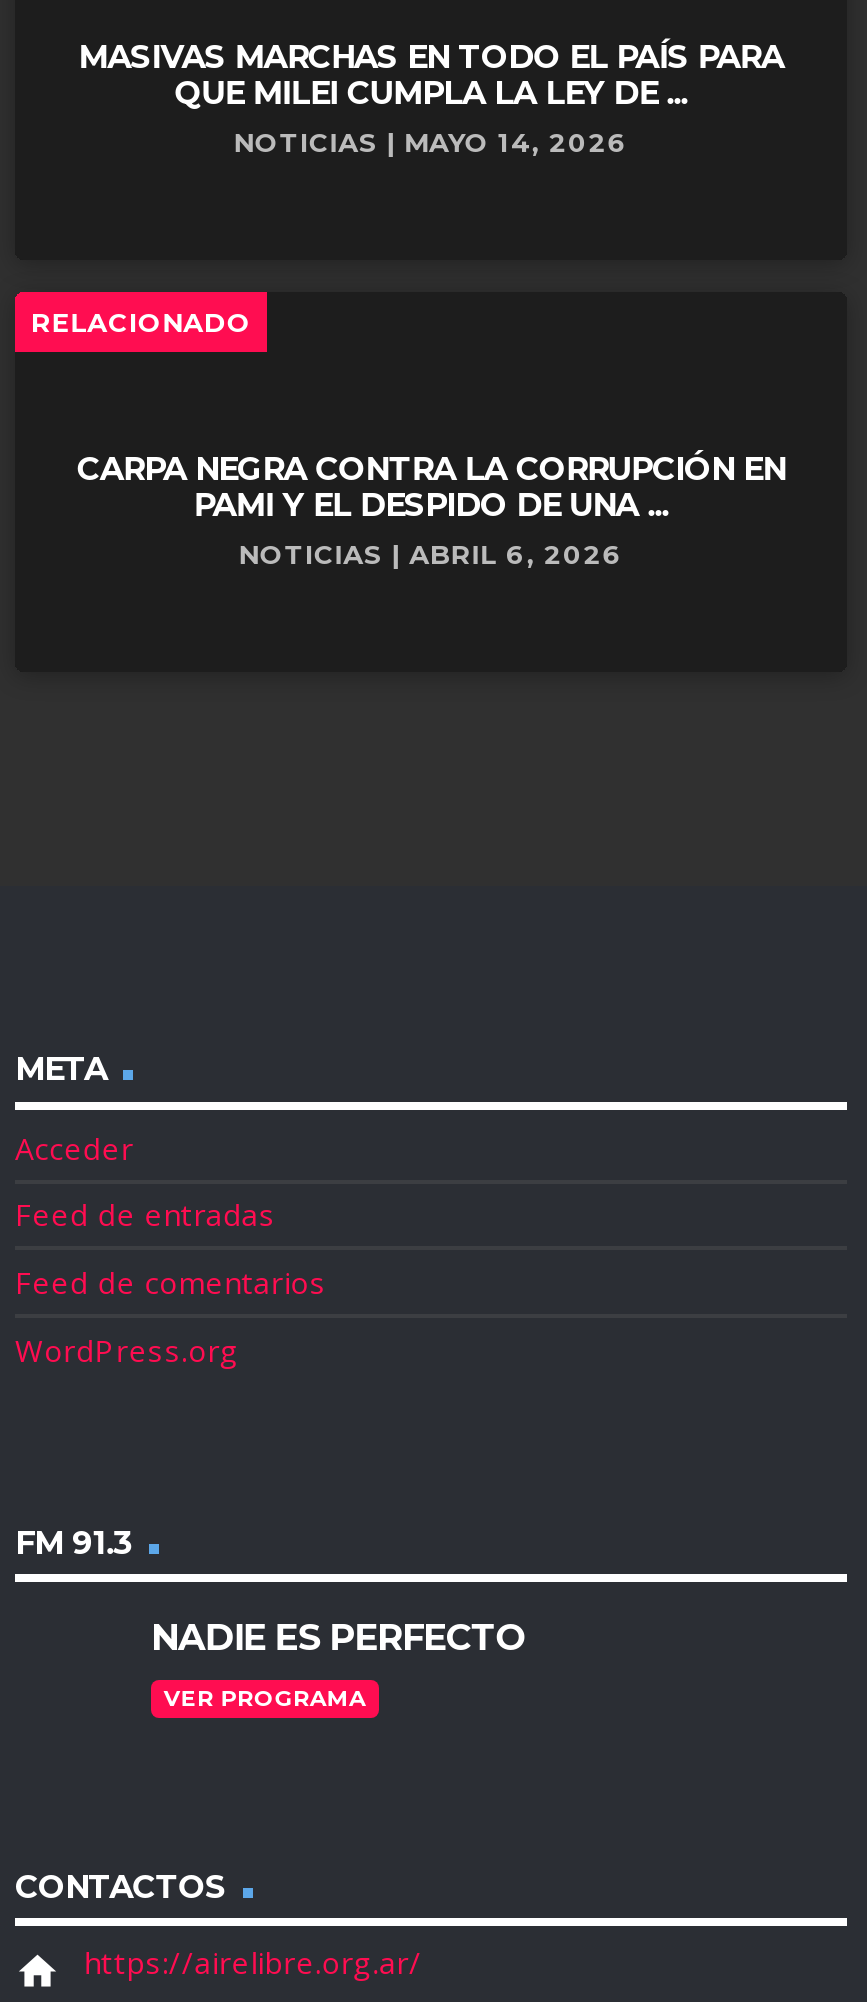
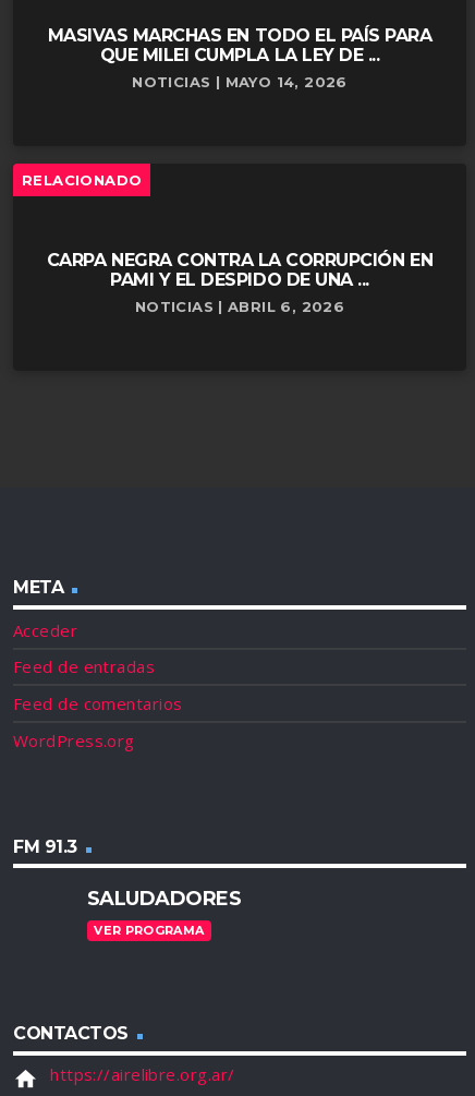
[151,1617,527,1661] NADIE ES PERFECTO -> [87,886,241,910] SALUDADORES

